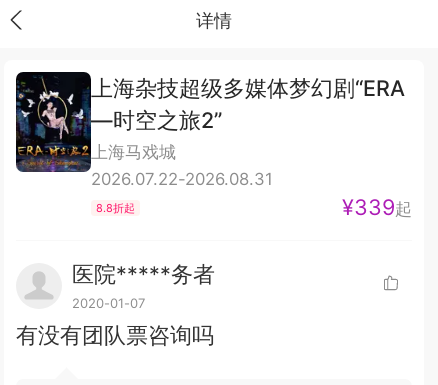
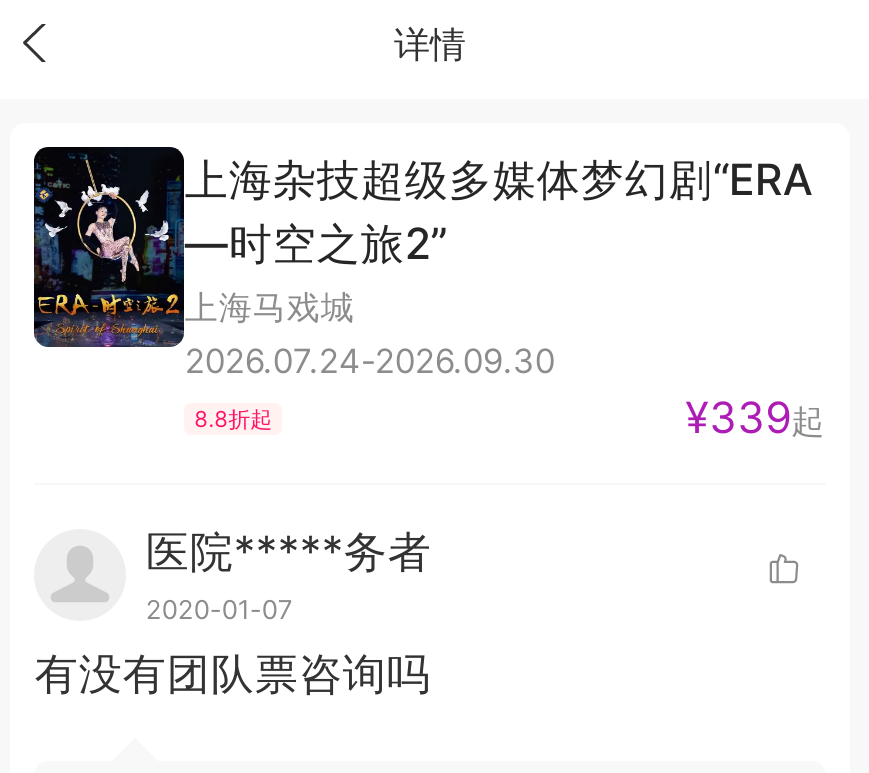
[91,169,273,189] 2026.07.22-2026.08.31 -> [185,341,555,381] 2026.07.24-2026.09.30

